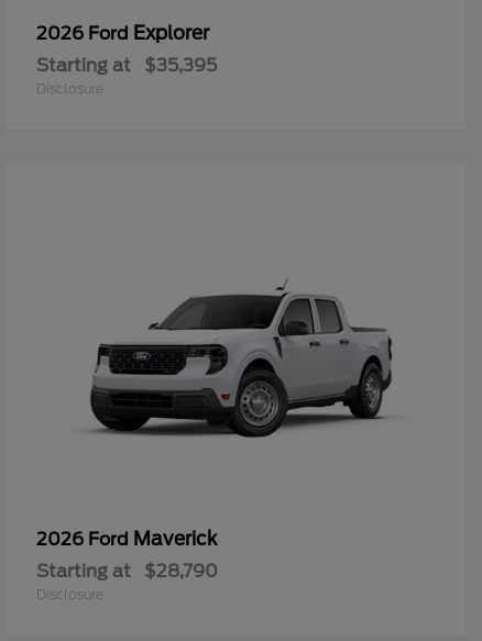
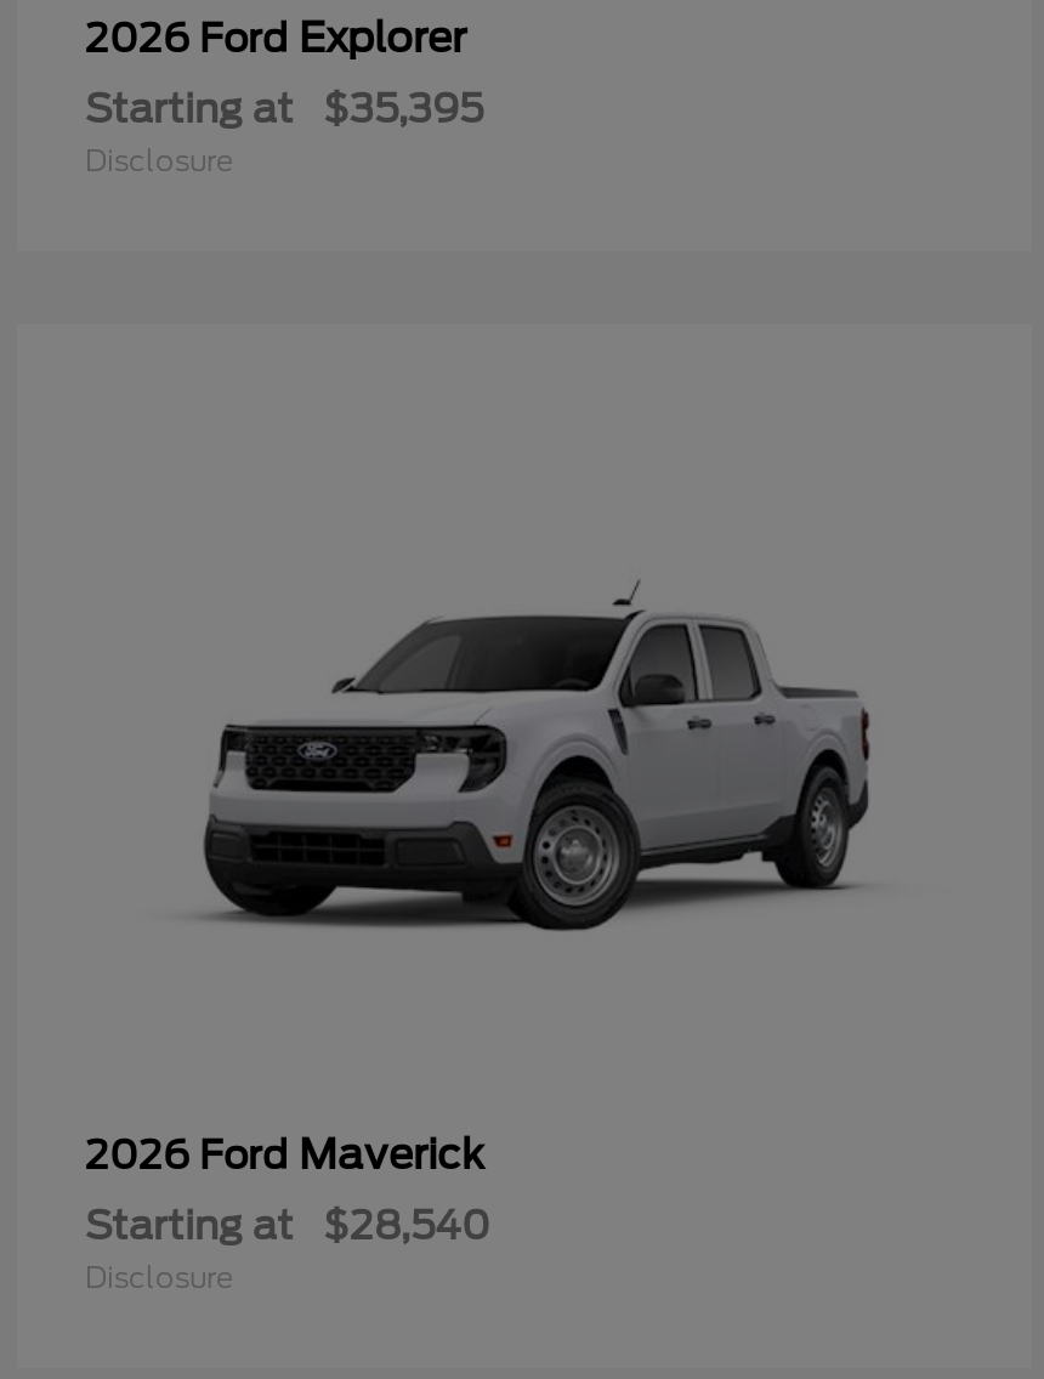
[36,560,218,581] Starting at $28,790 -> [85,1202,490,1248] Starting at $28,540

